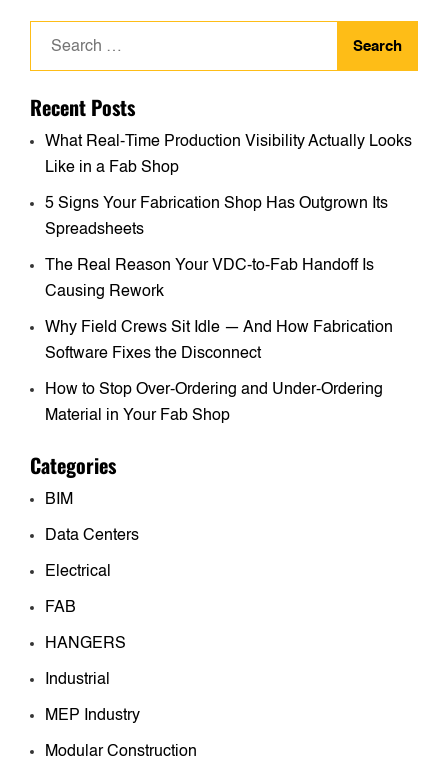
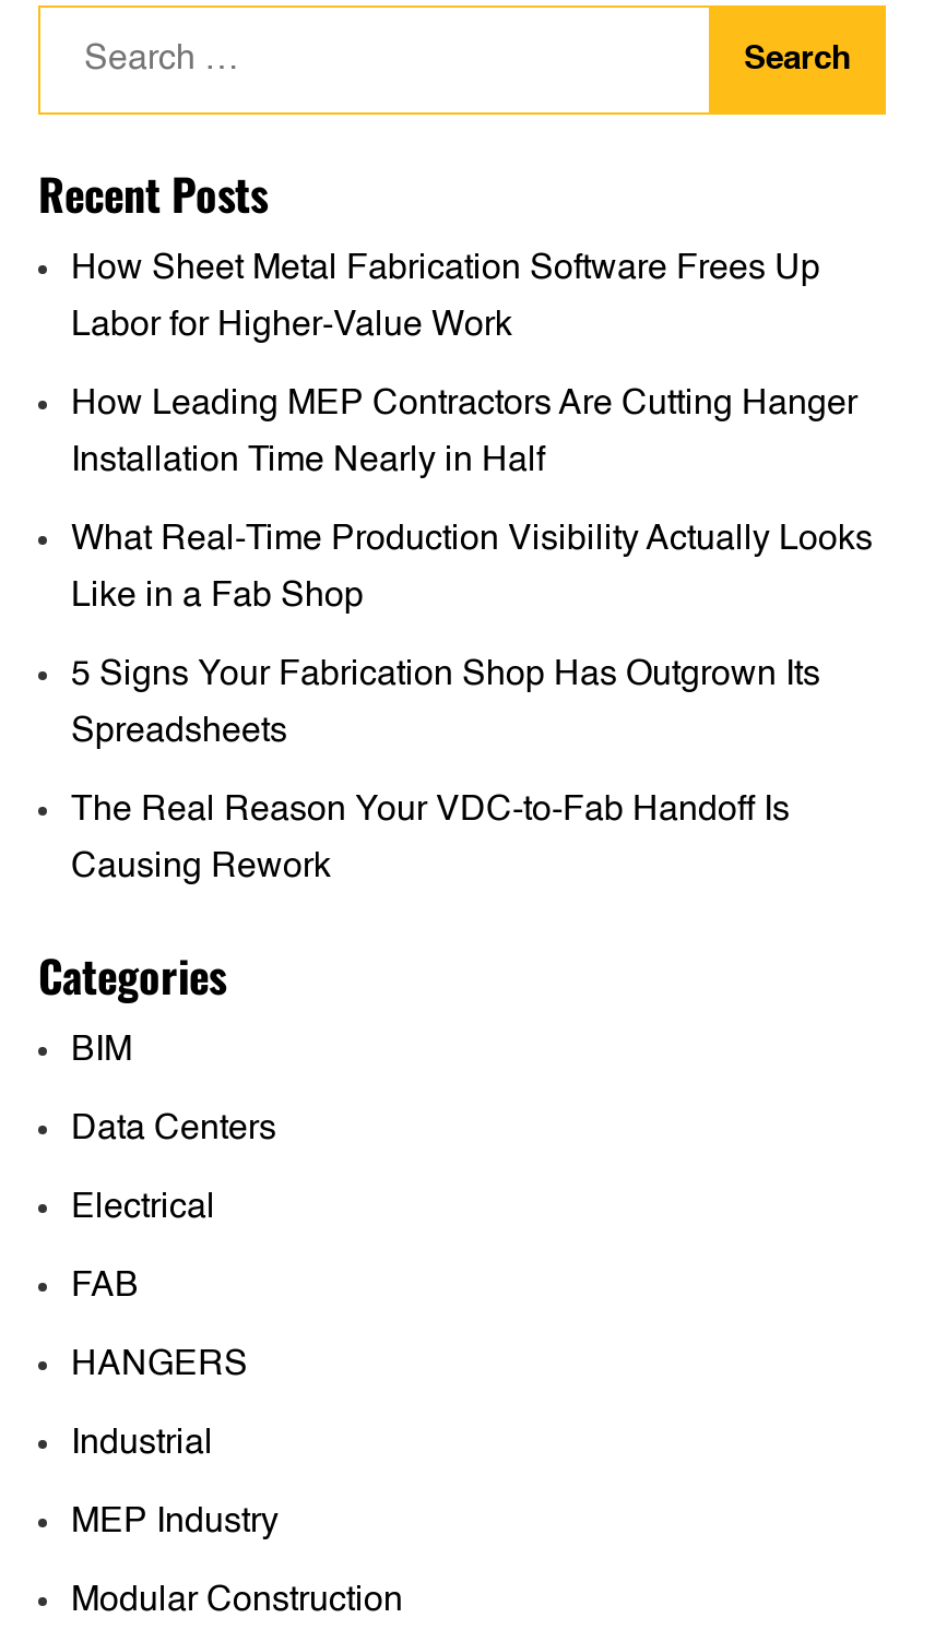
none -> [71,252,857,479] How Sheet Metal Fabrication Software Frees Up | Labor for Higher-Value Work | How Leading MEP Contractors Are Cutting Hanger | Installation Time Nearly in Half
moved [45,134,412,300] -> [71,523,873,885]: What Real-Time Production Visibility Actually Looks | Like in a Fab Shop | 5 Signs Your Fabrication Shop Has Outgrown Its | Spreadsheets | The Real Reason Your VDC-to-Fab Handoff Is | Causing Rework
[45,320,393,424] Why Field Crews Sit Idle — And How Fabrication | Software Fixes the Disconnect | How to Stop Over-Ordering and Under-Ordering | Material in Your Fab Shop -> none

